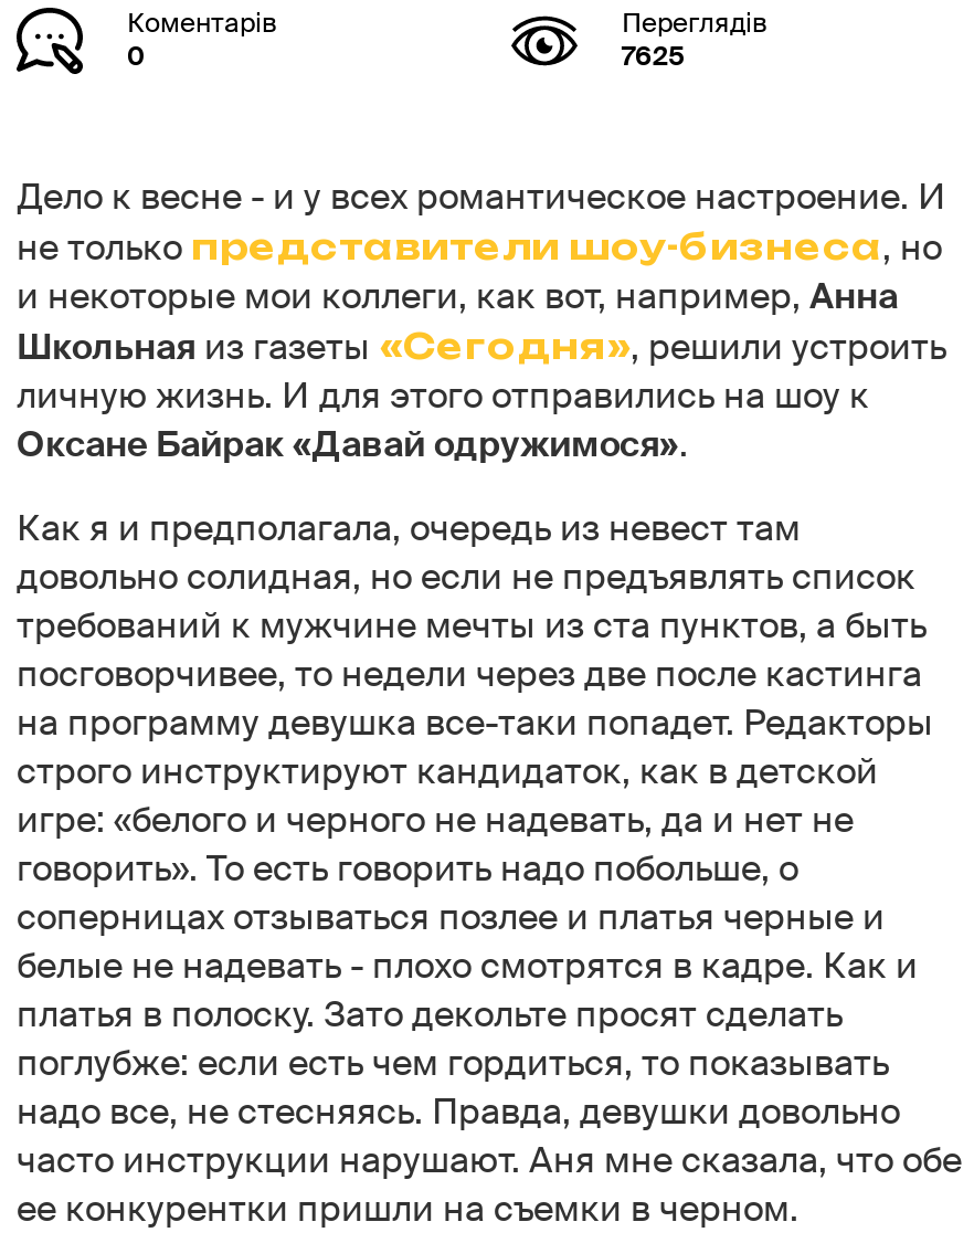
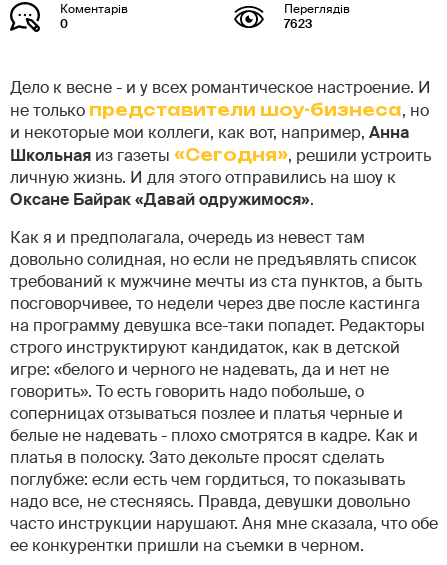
[622,39,684,75] 7625 -> [284,16,312,32] 7623

